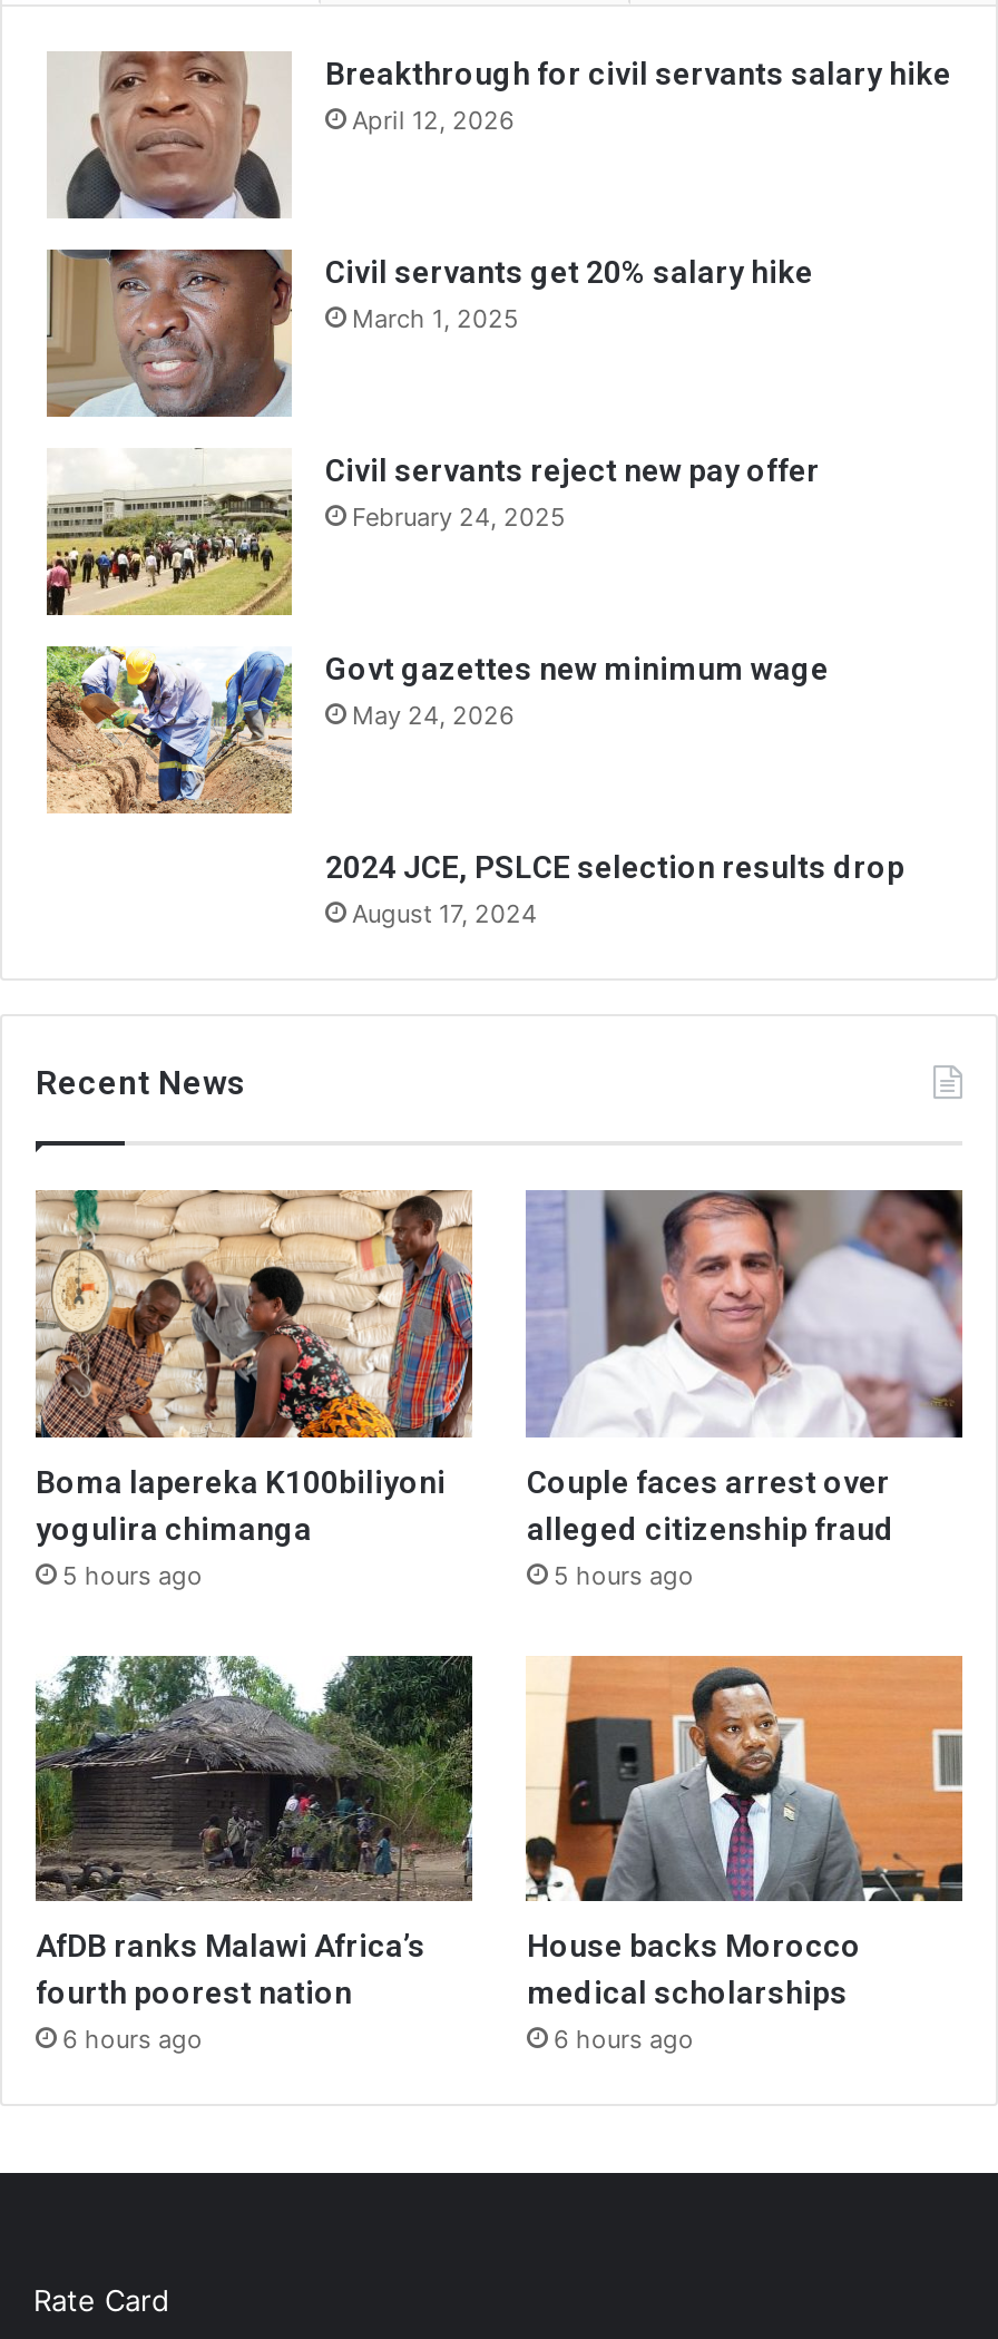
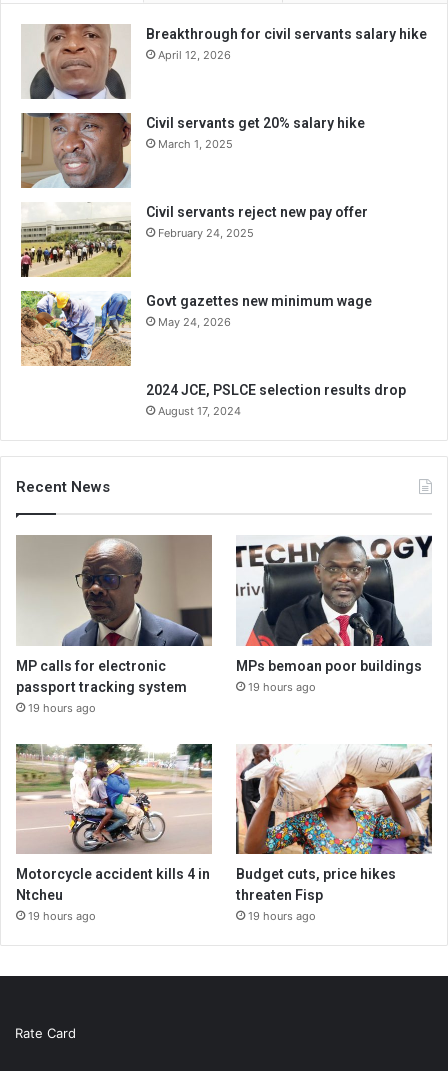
[33,1188,474,1590] [image] | Boma lapereka K100biliyoni | yogulira chimanga | 5 hours ago -> [16,535,212,715] [image] | MP calls for electronic | passport tracking system | 19 hours ago
[526,1188,965,1590] [image] | Couple faces arrest over | alleged citizenship fraud | 5 hours ago -> [235,535,432,694] [image] | MPs bemoan poor buildings | 19 hours ago
[33,1654,474,2055] [image] | AfDB ranks Malawi Africa’s | fourth poorest nation | 6 hours ago -> [15,743,213,923] [image] | Motorcycle accident kills 4 in | Ntcheu | 19 hours ago
[524,1654,965,2055] [image] | House backs Morocco | medical scholarships | 6 hours ago -> [235,743,433,923] [image] | Budget cuts, price hikes | threaten Fisp | 19 hours ago

